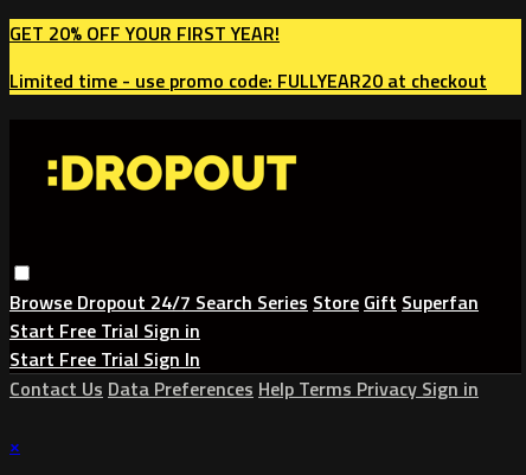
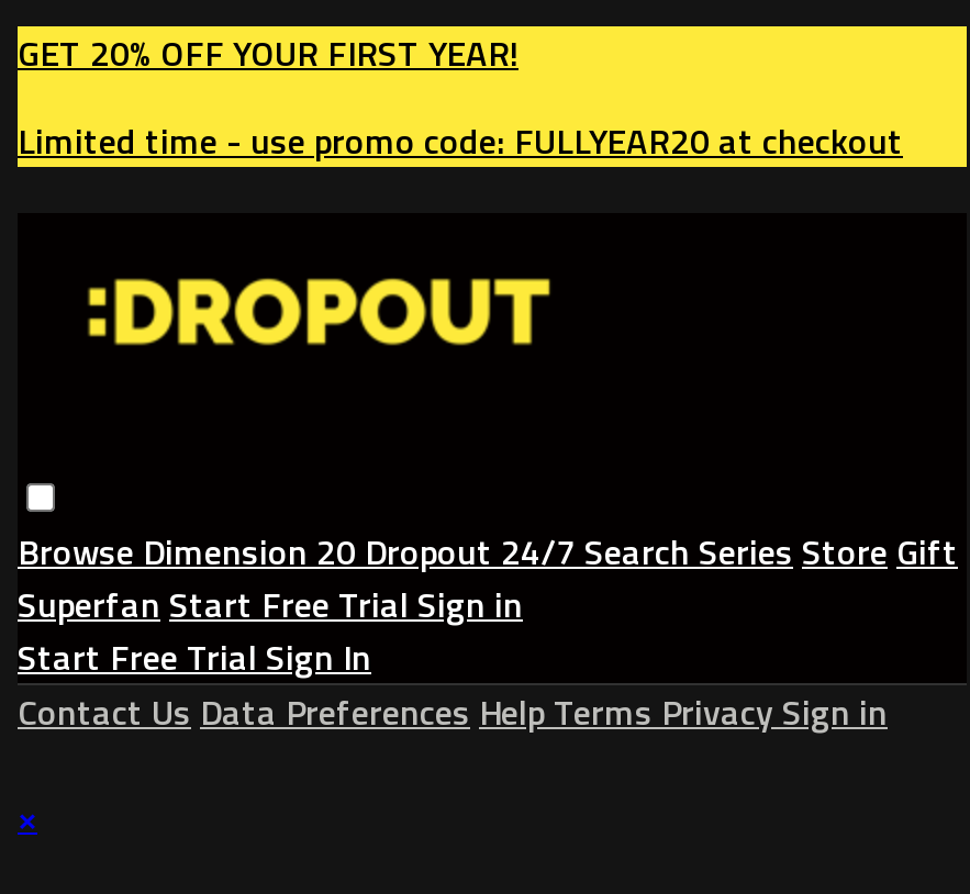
[9,288,479,345] Browse Dropout 24/7 Search Series Store Gift Superfan | Start Free Trial Sign in -> [18,525,958,630] Browse Dimension 20 Dropout 24/7 Search Series Store Gift | Superfan Start Free Trial Sign in

